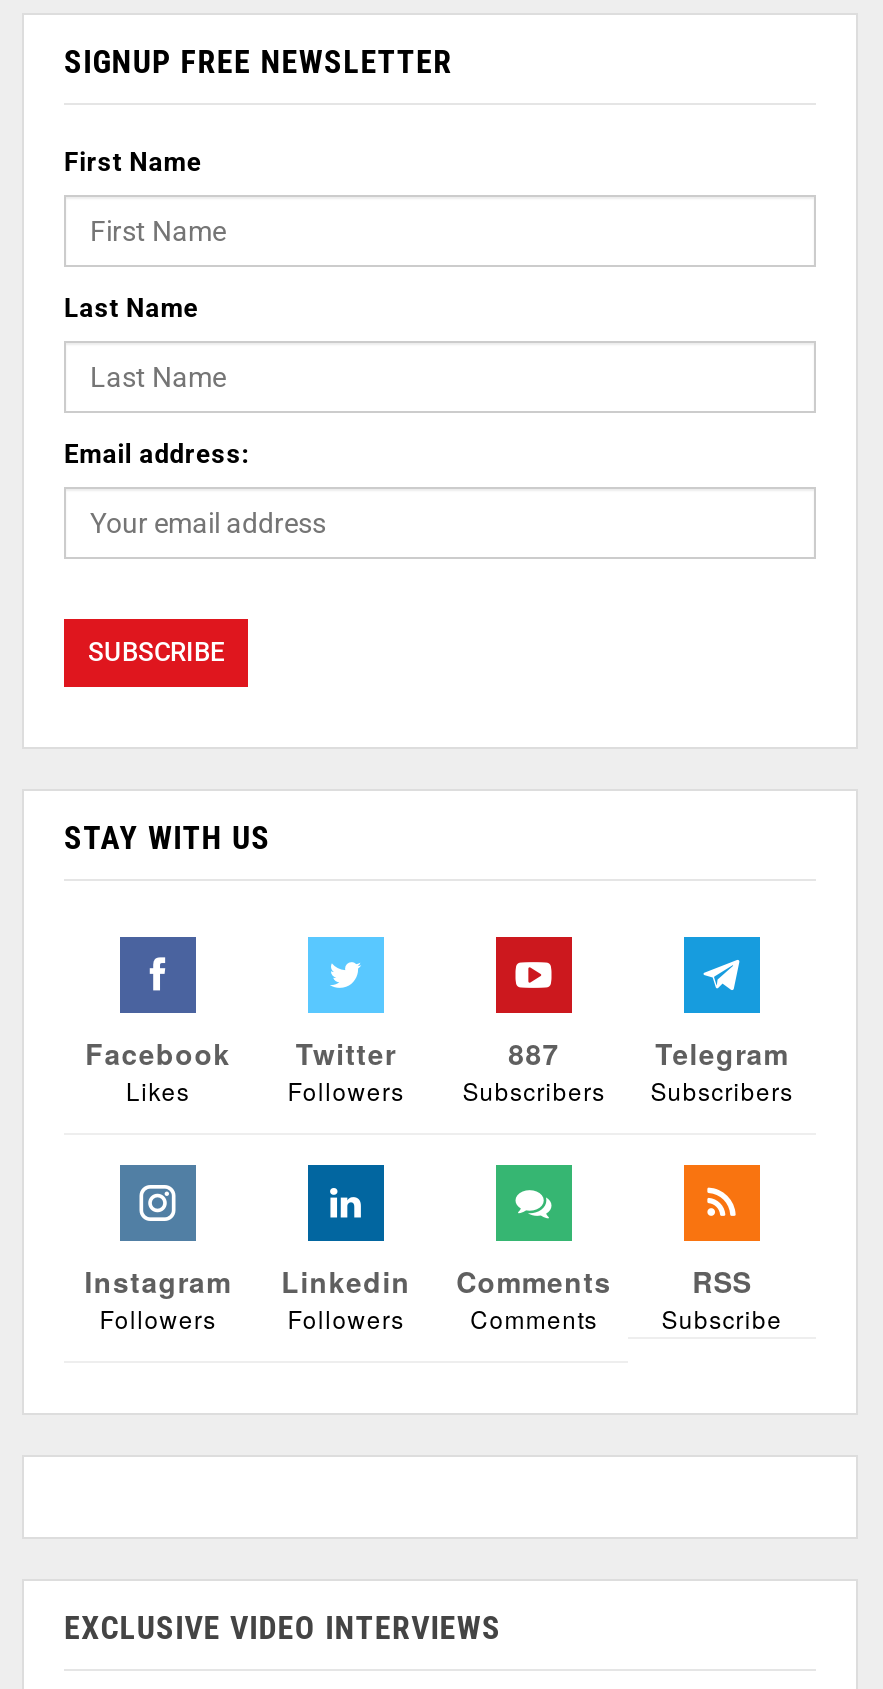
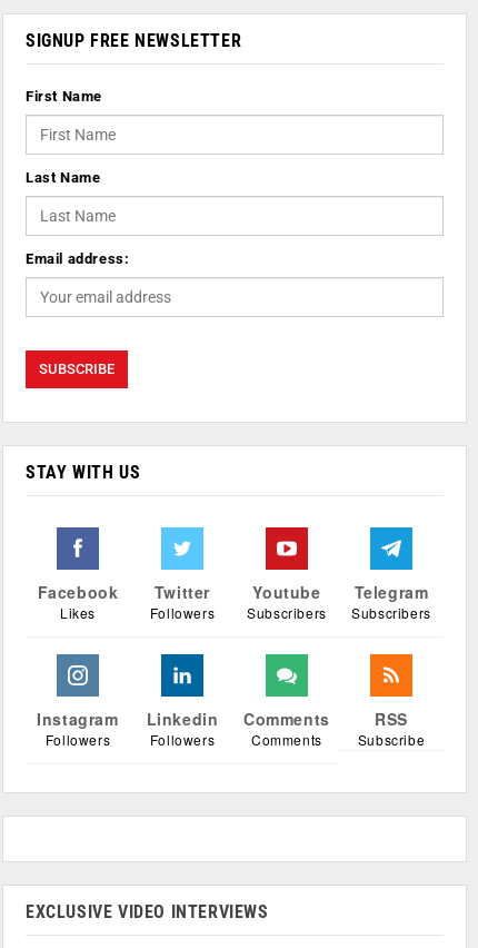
[508,1034,560,1074] 887 -> [253,581,321,604] Youtube

